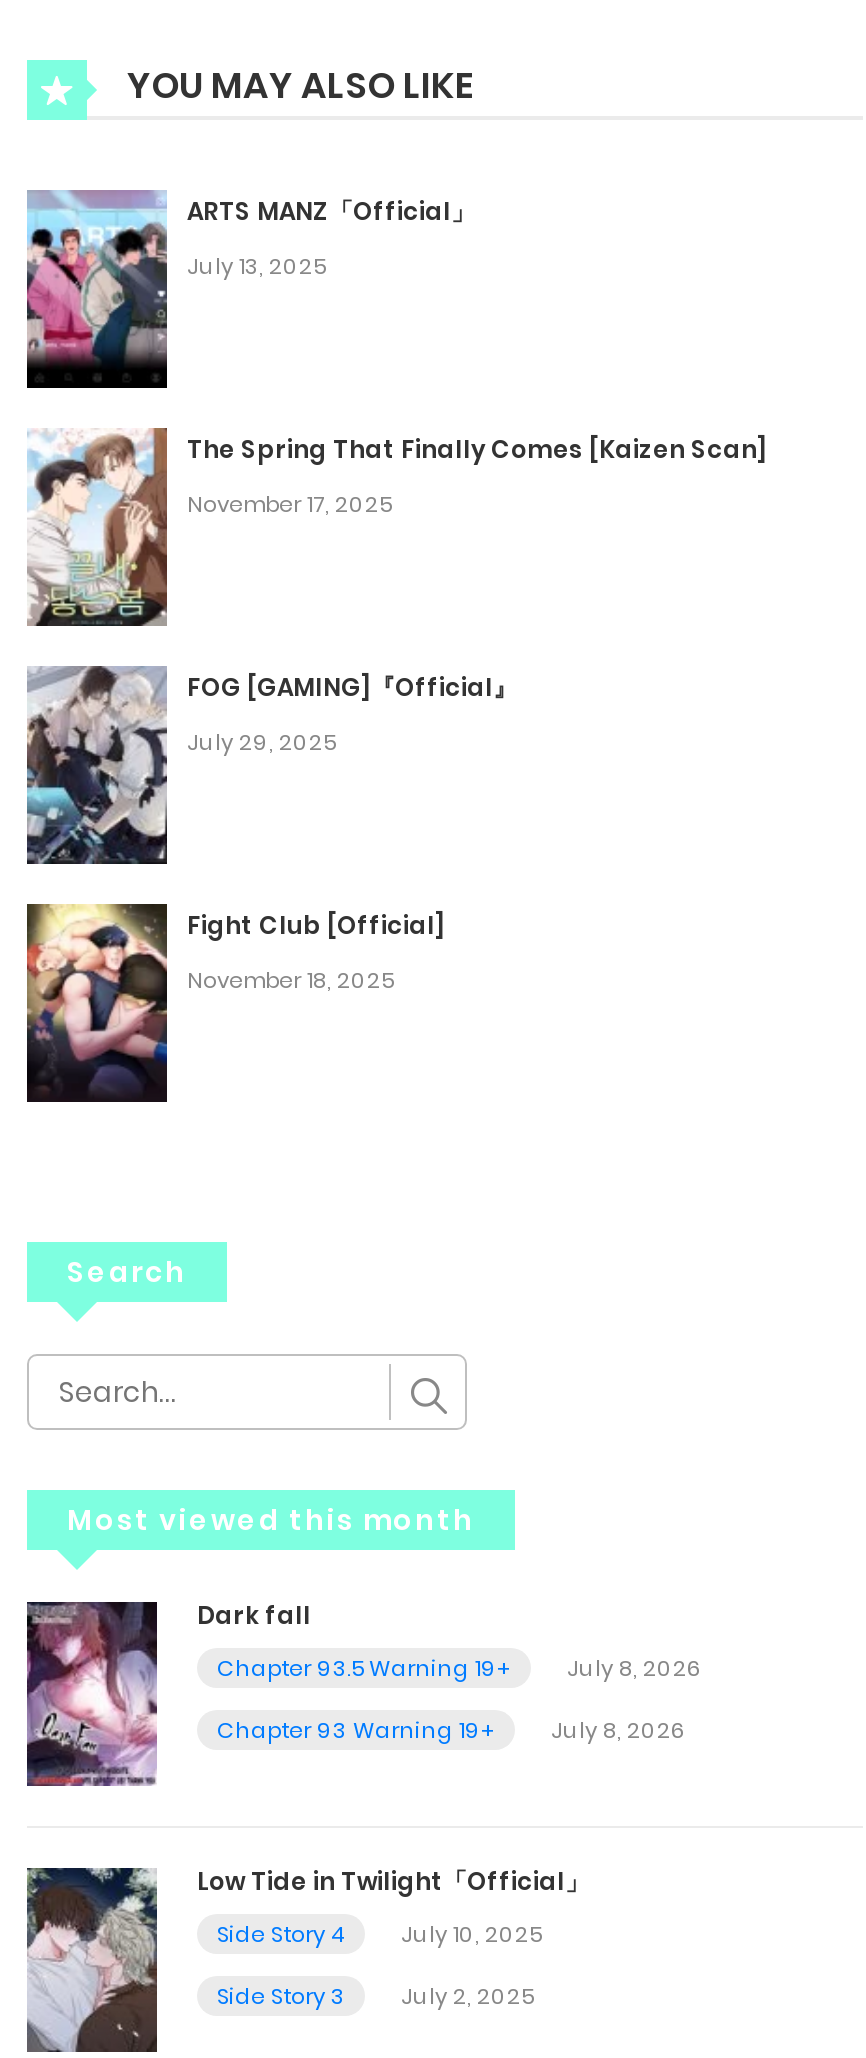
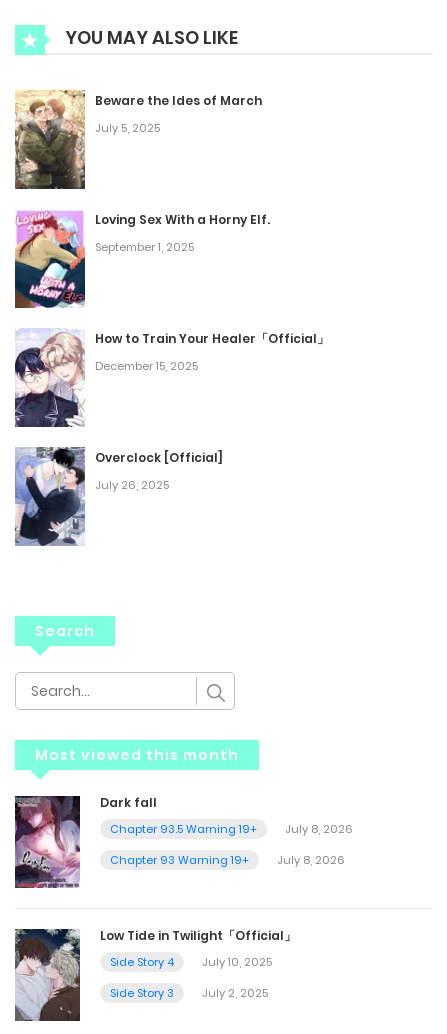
[25,190,475,390] [image] | ARTS MANZ「Official」 -> [14,90,262,190] [image] | Beware the Ides of March
[187,251,325,283] July 13, 2025 -> [95,120,160,136] July 5, 2025
[27,426,767,628] [image] | The Spring That Finally Comes [Kaizen Scan] -> [14,209,270,309] [image] | Loving Sex With a Horny Elf.
[187,489,391,521] November 17, 2025 -> [95,239,194,255] September 1, 2025
[25,664,517,866] [image] | FOG [GAMING]『Official』 -> [15,328,329,427] [image] | How to Train Your Healer「Official」
[187,726,335,758] July 29, 2025 -> [95,358,198,374] December 15, 2025
[25,902,445,1104] [image] | Fight Club [Official] -> [14,446,223,547] [image] | Overclock [Official]
[187,964,393,996] November 18, 2025 -> [95,477,169,493] July 26, 2025

